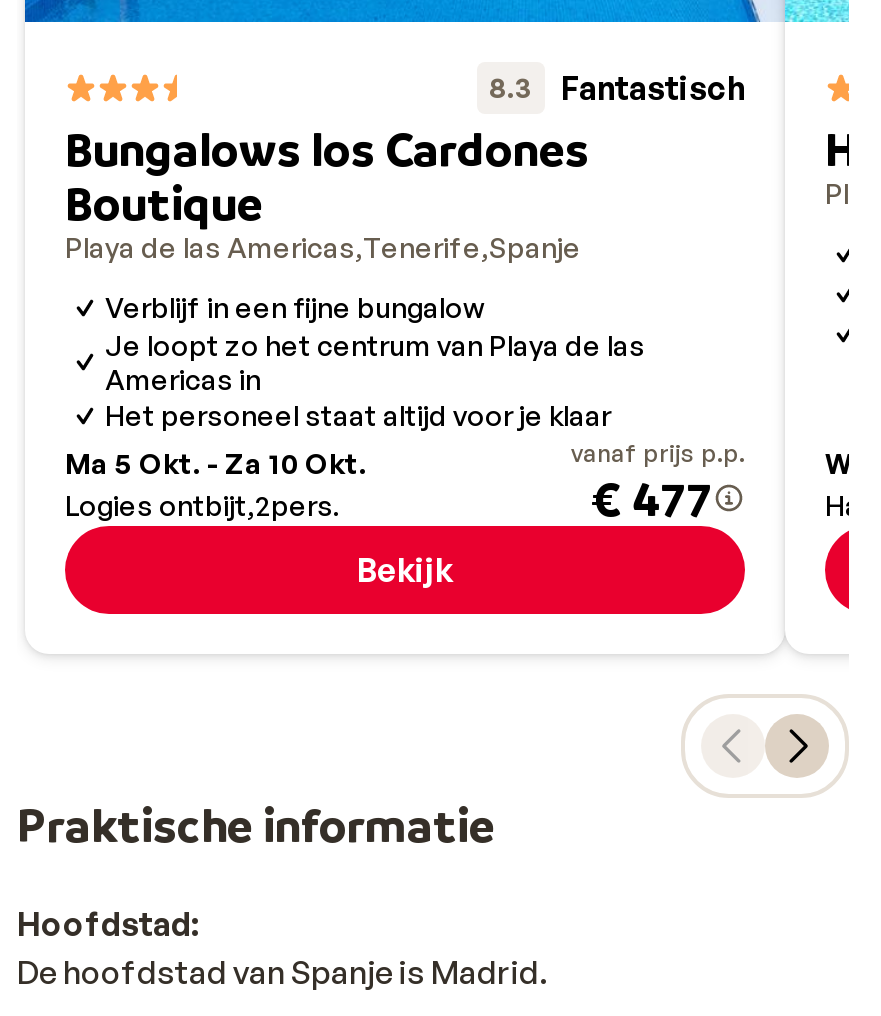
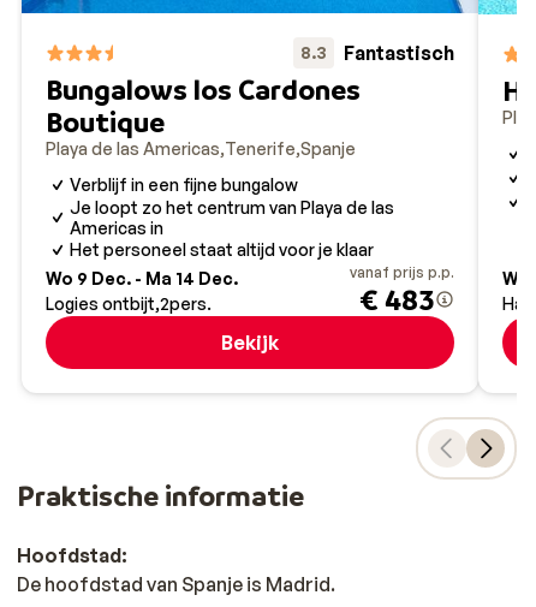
[65,446,367,480] Ma 5 Okt. - Za 10 Okt. -> [46,268,238,288] Wo 9 Dec. - Ma 14 Dec.
[591,470,713,528] € 477 -> [359,282,435,317] € 483

